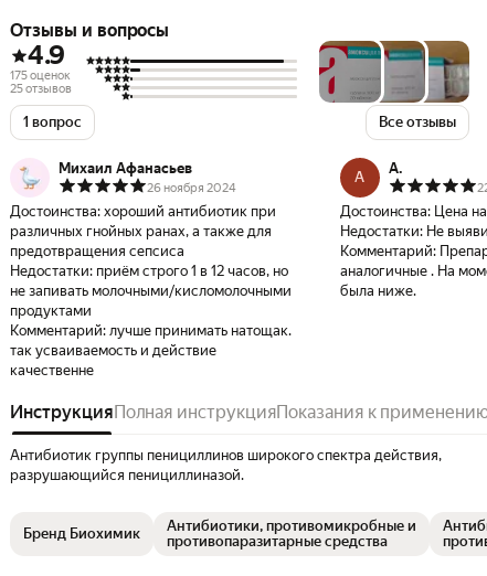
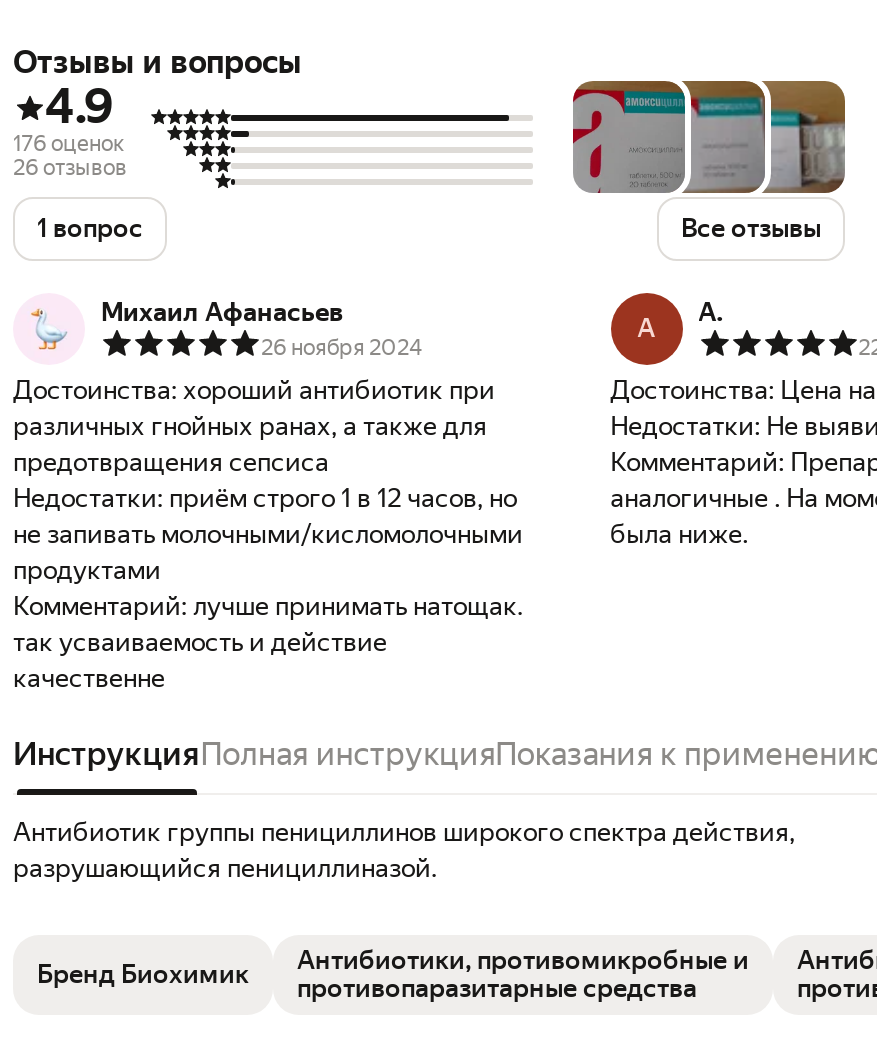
[10,69,71,83] 175 оценок -> [13,131,125,157] 176 оценок
[10,82,72,96] 25 отзывов -> [13,155,127,181] 26 отзывов

